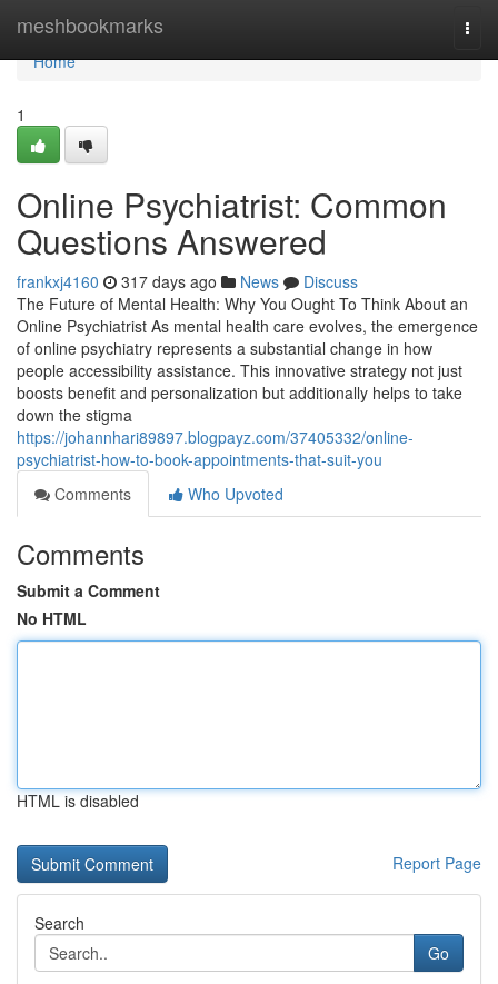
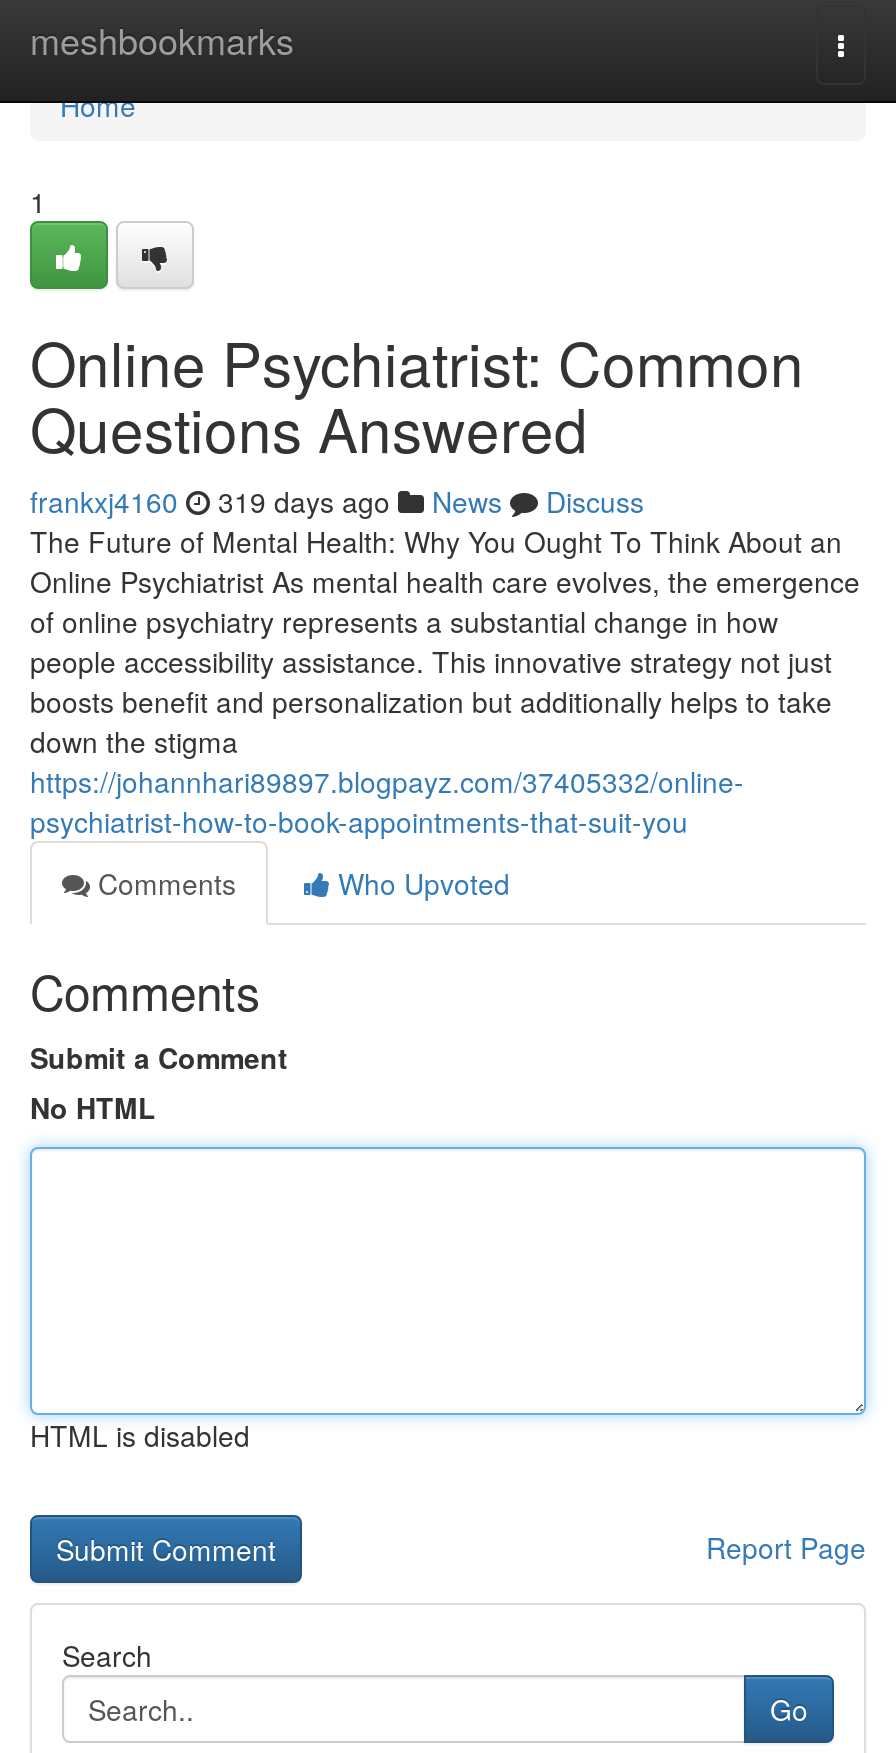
[17,270,358,292] frankxj4160 317 days ago News Discuss -> [30,481,644,521] frankxj4160 319 days ago News Discuss

